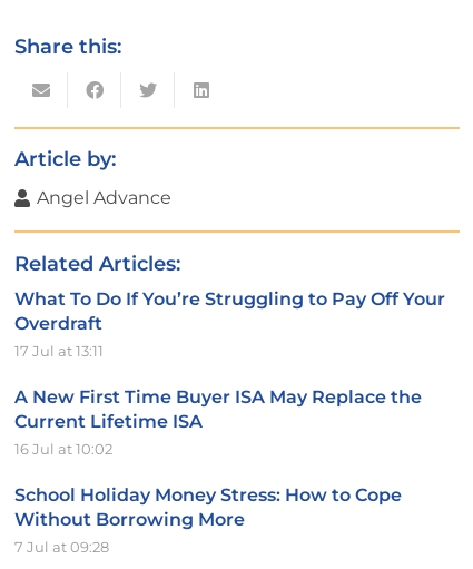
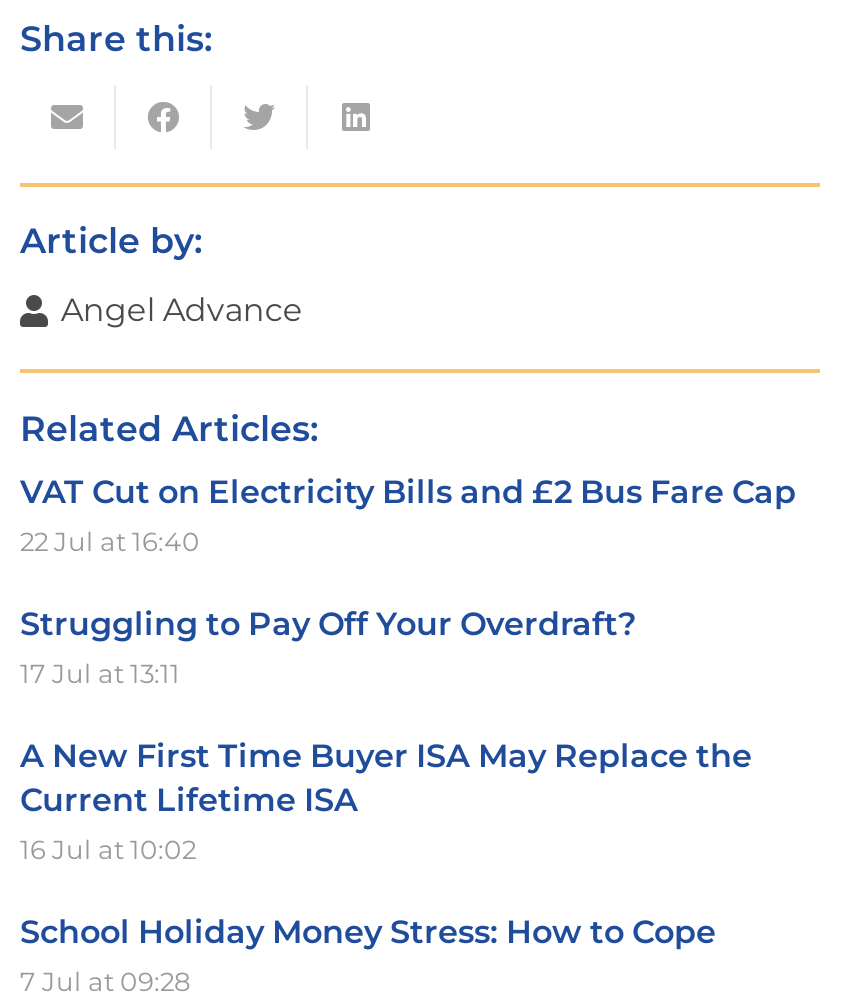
[14,288,445,334] What To Do If You’re Struggling to Pay Off Your | Overdraft -> [20,472,796,642] VAT Cut on Electricity Bills and £2 Bus Fare Cap | 22 Jul at 16:40 | Struggling to Pay Off Your Overdraft?
moved [14,343,422,505] -> [20,658,752,950]: 17 Jul at 13:11 | A New First Time Buyer ISA May Replace the | Current Lifetime ISA | 16 Jul at 10:02 | School Holiday Money Stress: How to Cope
[14,509,245,530] Without Borrowing More -> none

